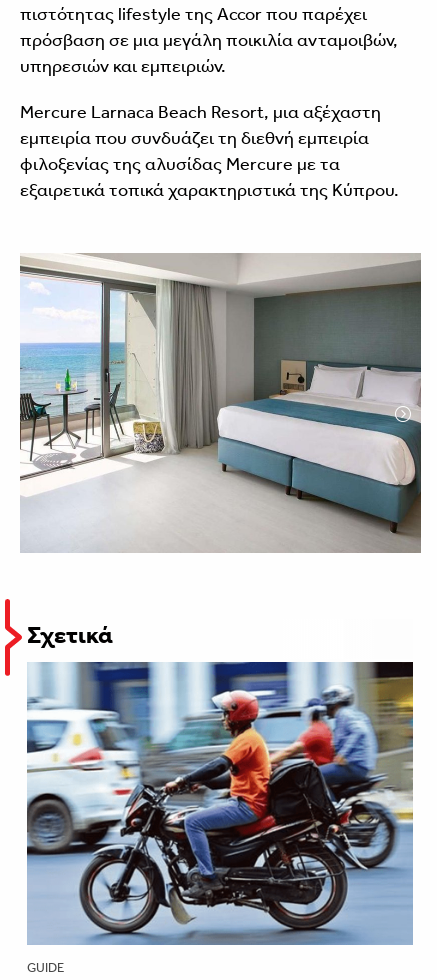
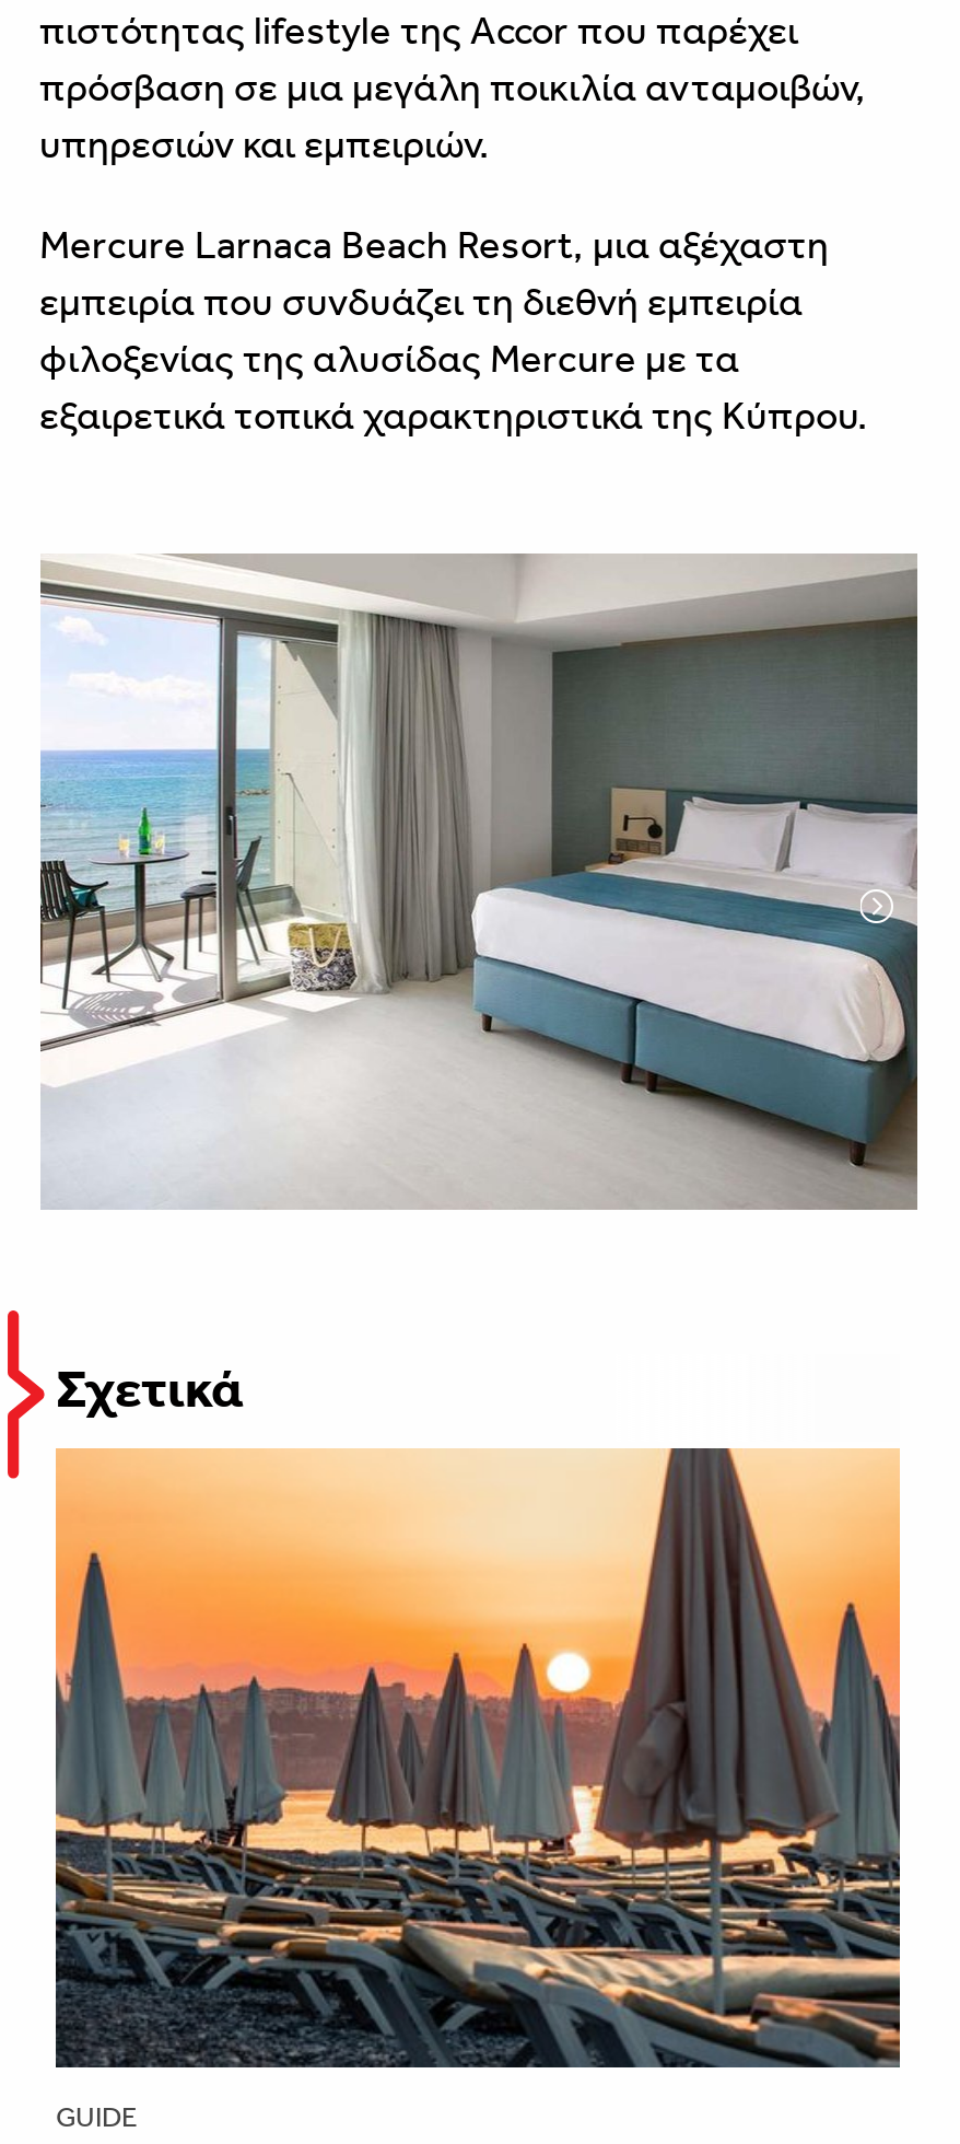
[26,661,414,946] [image] -> [54,1446,902,2070] [image]

